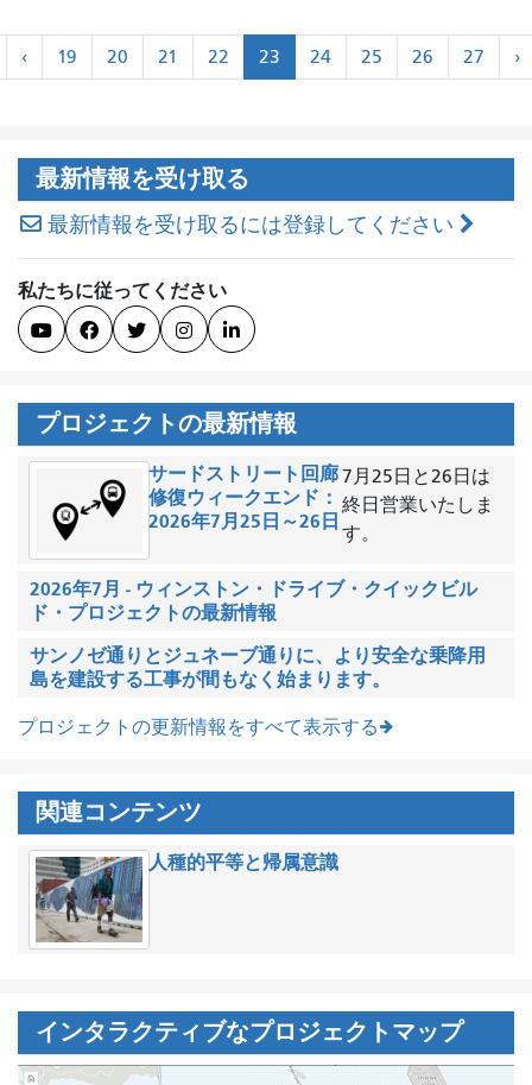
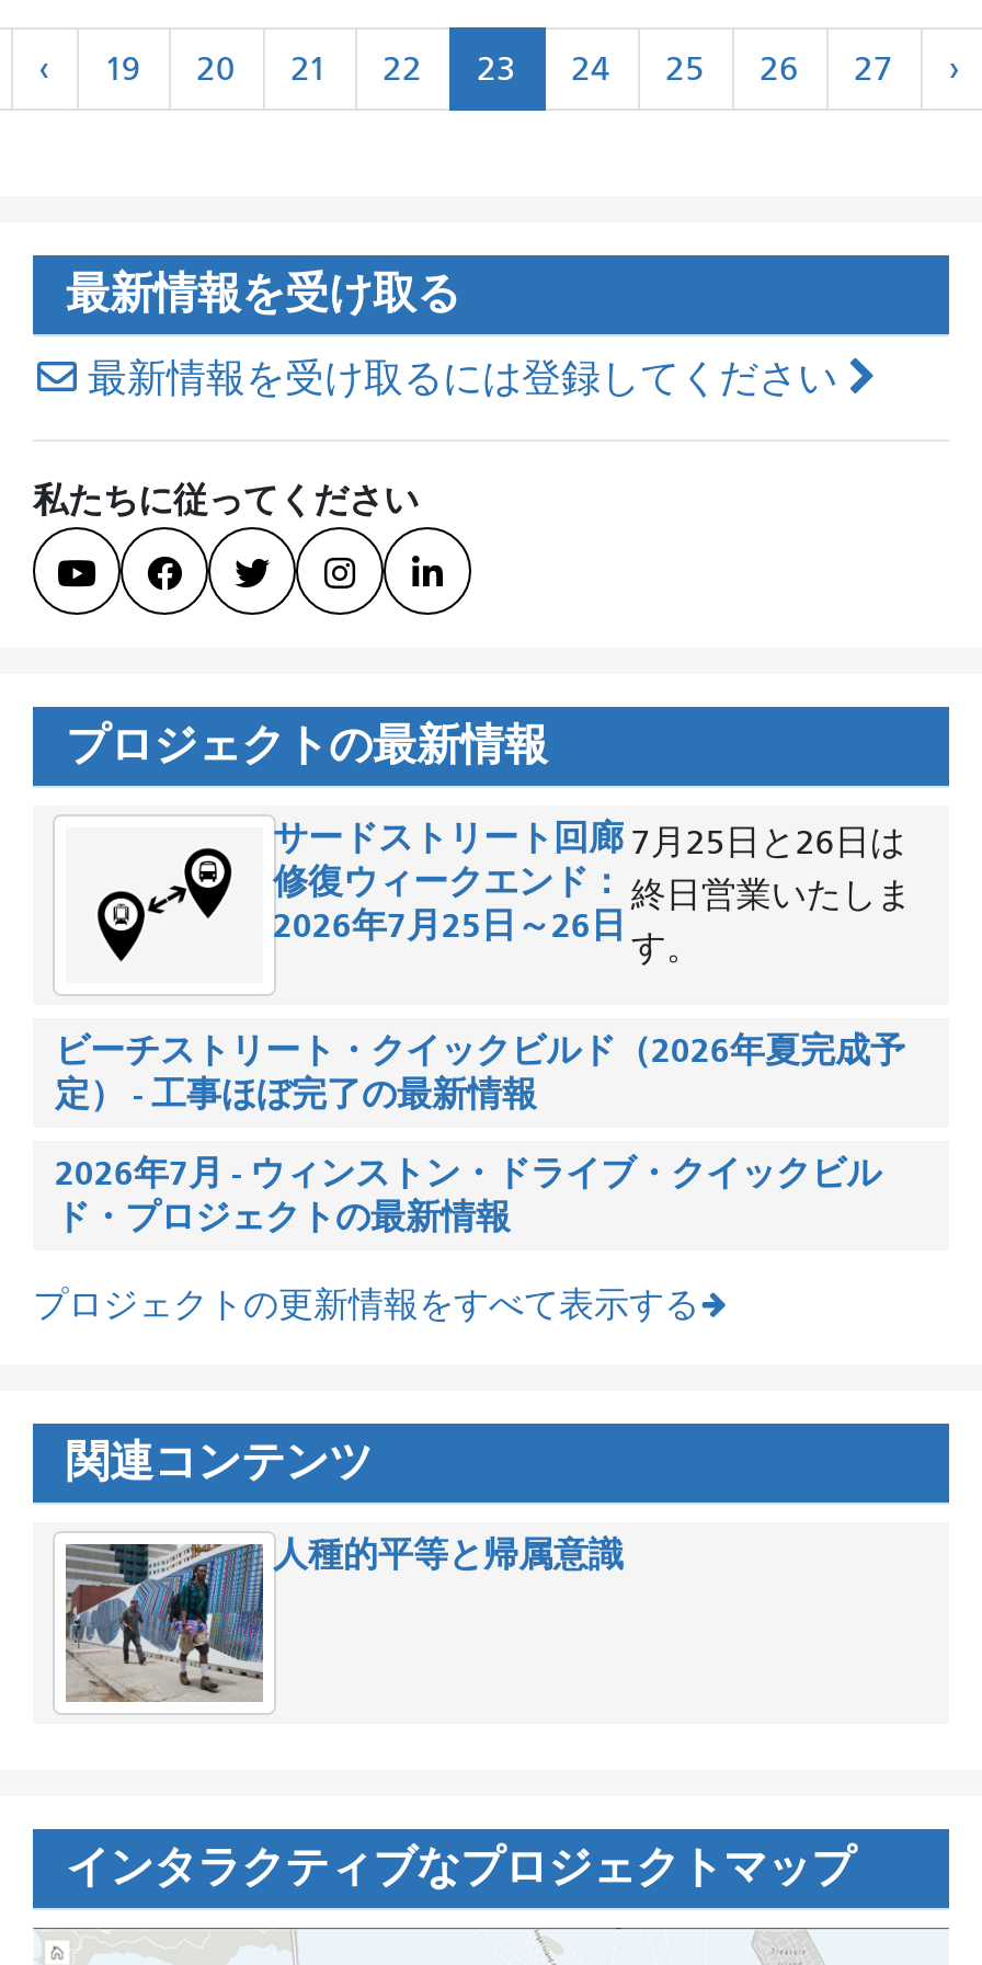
none -> [55,1030,905,1115] ビーチストリート・クイックビルド（2026年夏完成予 | 定） - 工事ほぼ完了の最新情報
moved [30,578,477,624] -> [55,1152,881,1238]: 2026年7月 - ウィンストン・ドライブ・クイックビル | ド・プロジェクトの最新情報
[30,644,486,691] サンノゼ通りとジュネーブ通りに、より安全な乗降用 | 島を建設する工事が間もなく始まります。 -> none

